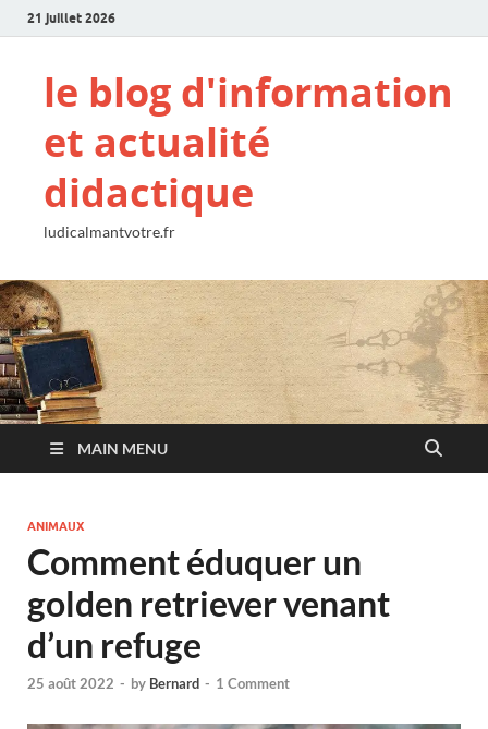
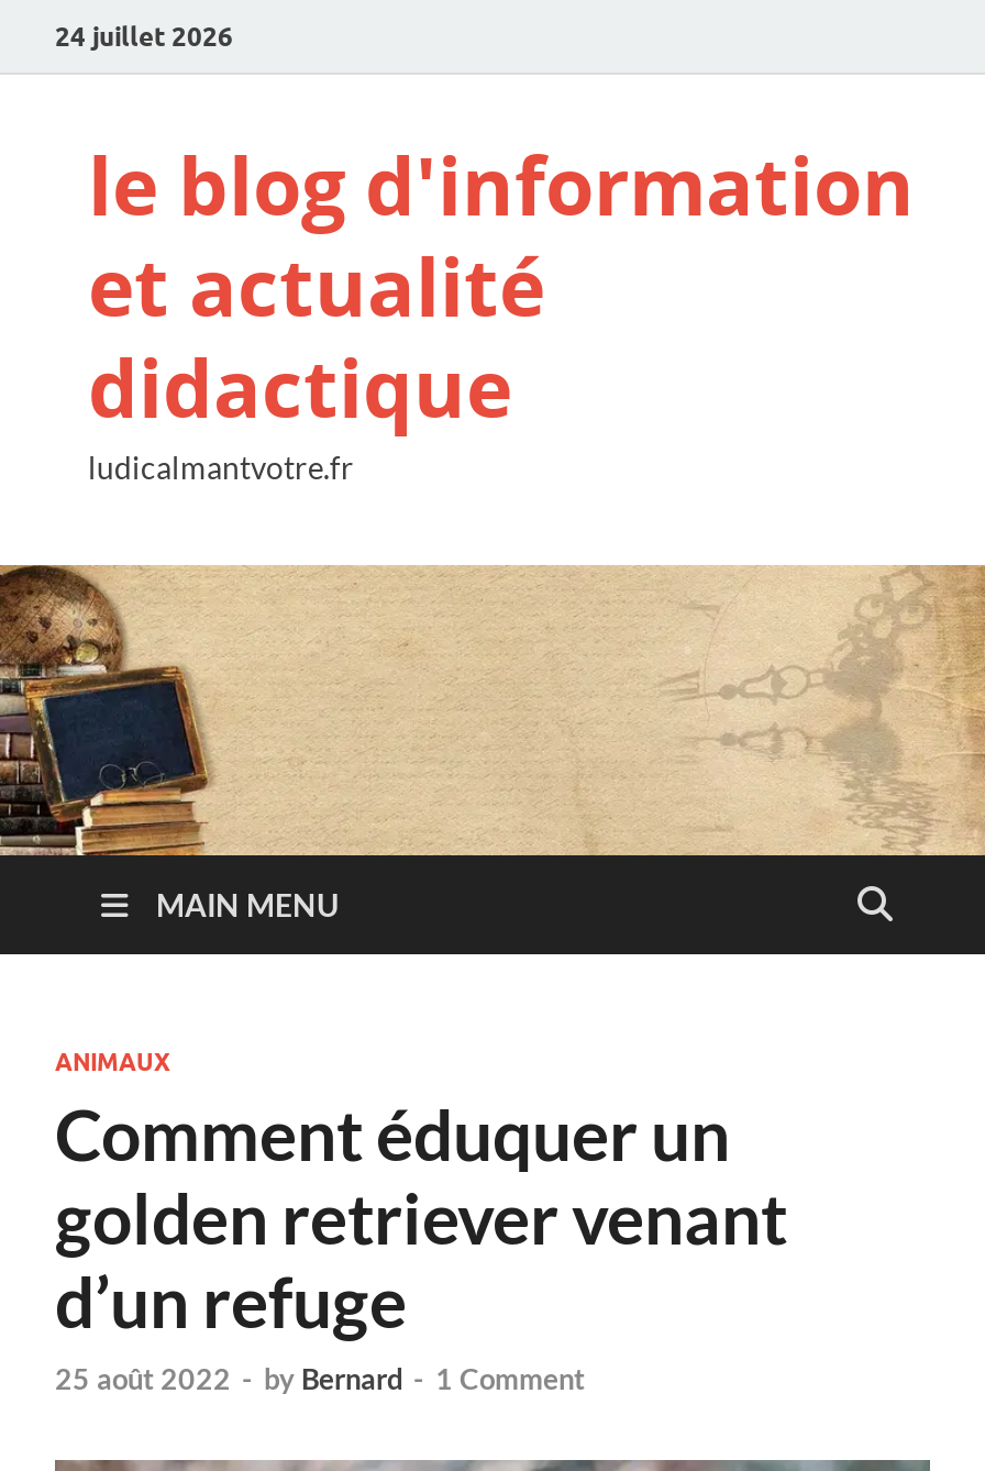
[27,9,115,26] 21 juillet 2026 -> [55,19,233,52] 24 juillet 2026

